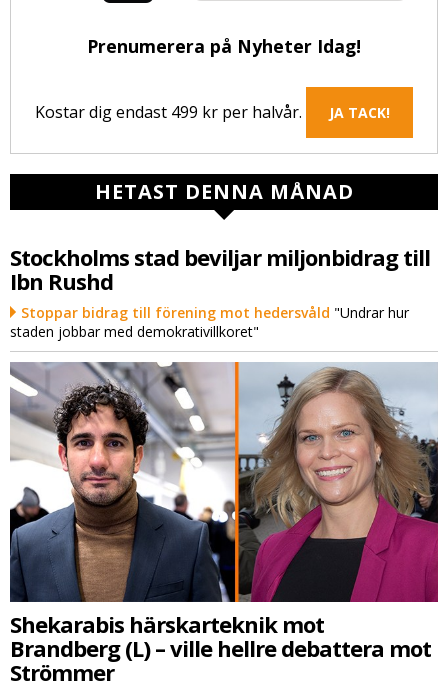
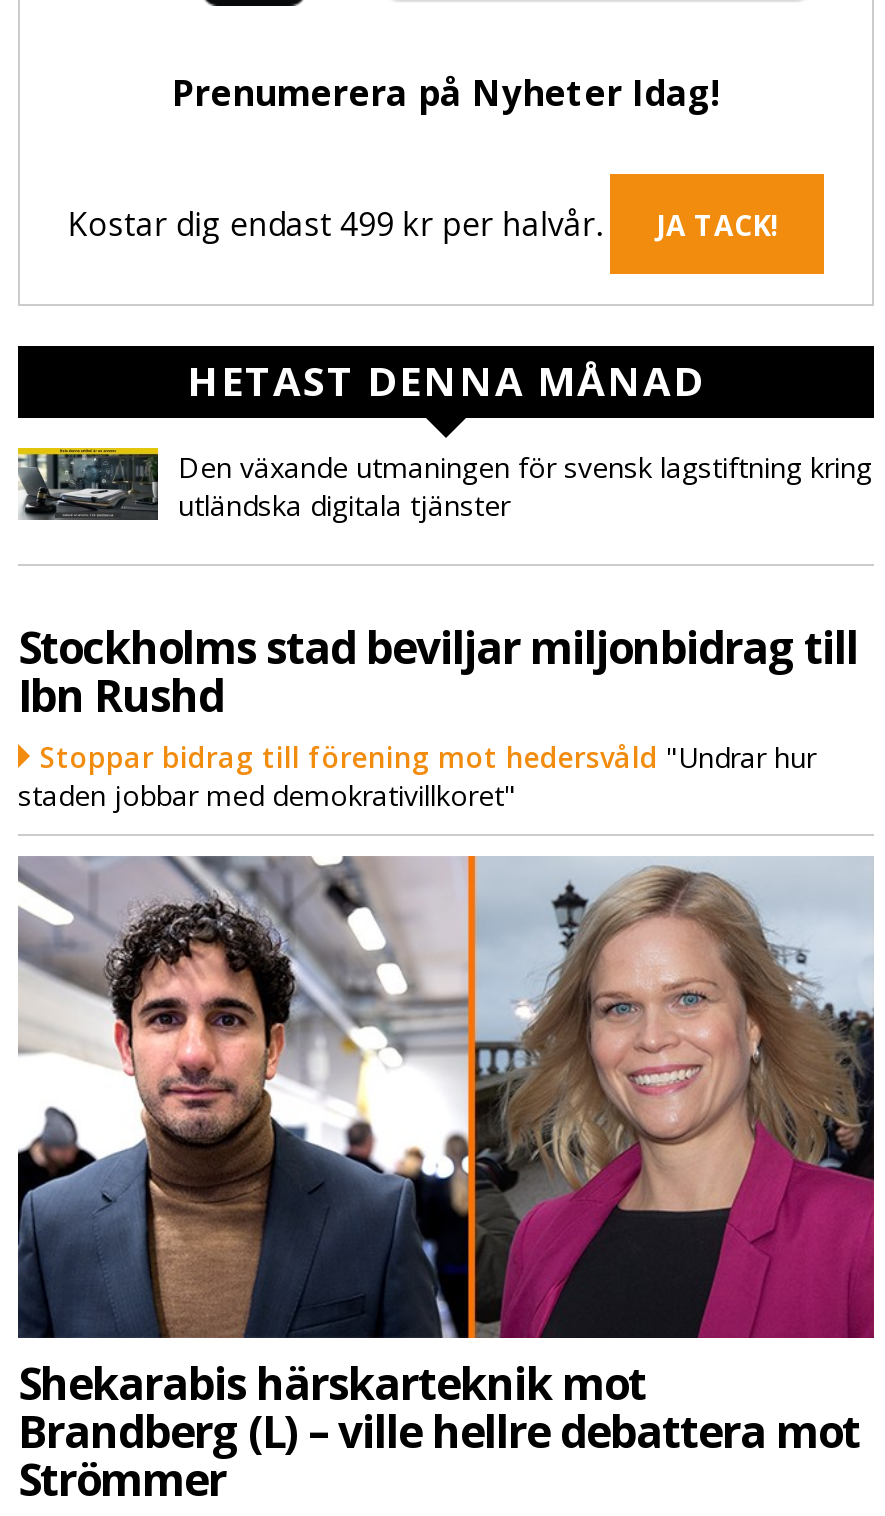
none -> [16,446,872,525] [image] | Den växande utmaningen för svensk lagstiftning kring | utländska digitala tjänster

